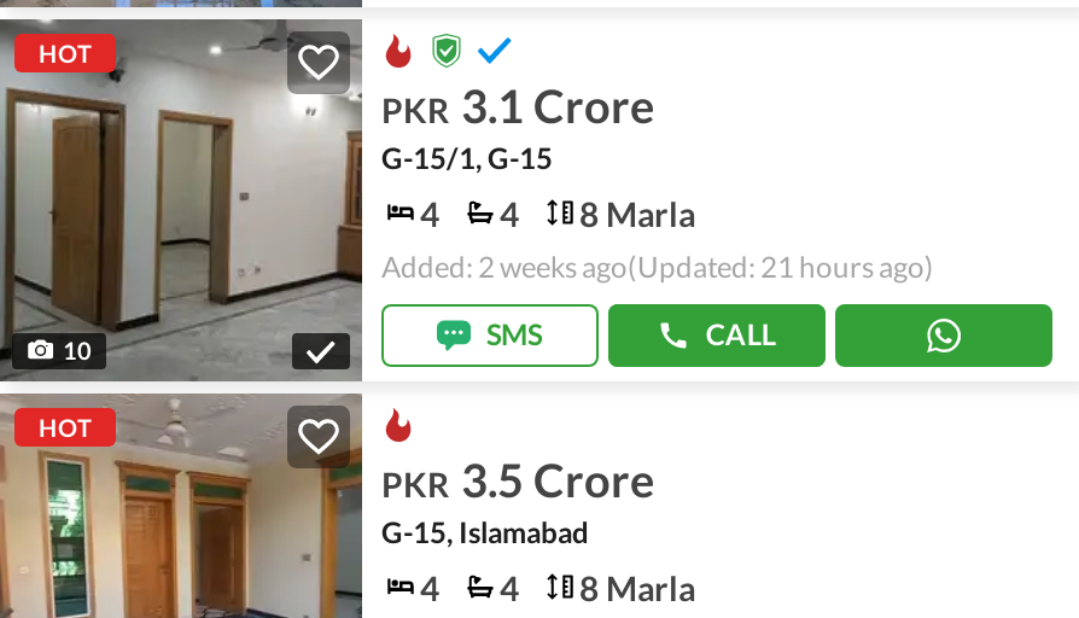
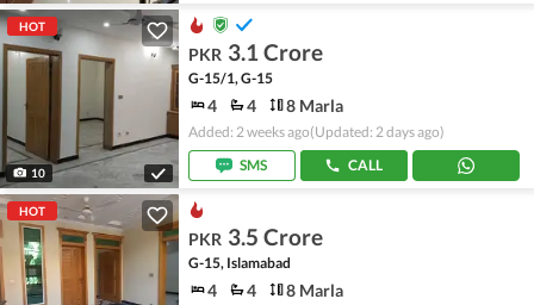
[381,249,934,285] Added: 2 weeks ago(Updated: 21 hours ago) -> [188,123,445,141] Added: 2 weeks ago(Updated: 2 days ago)

